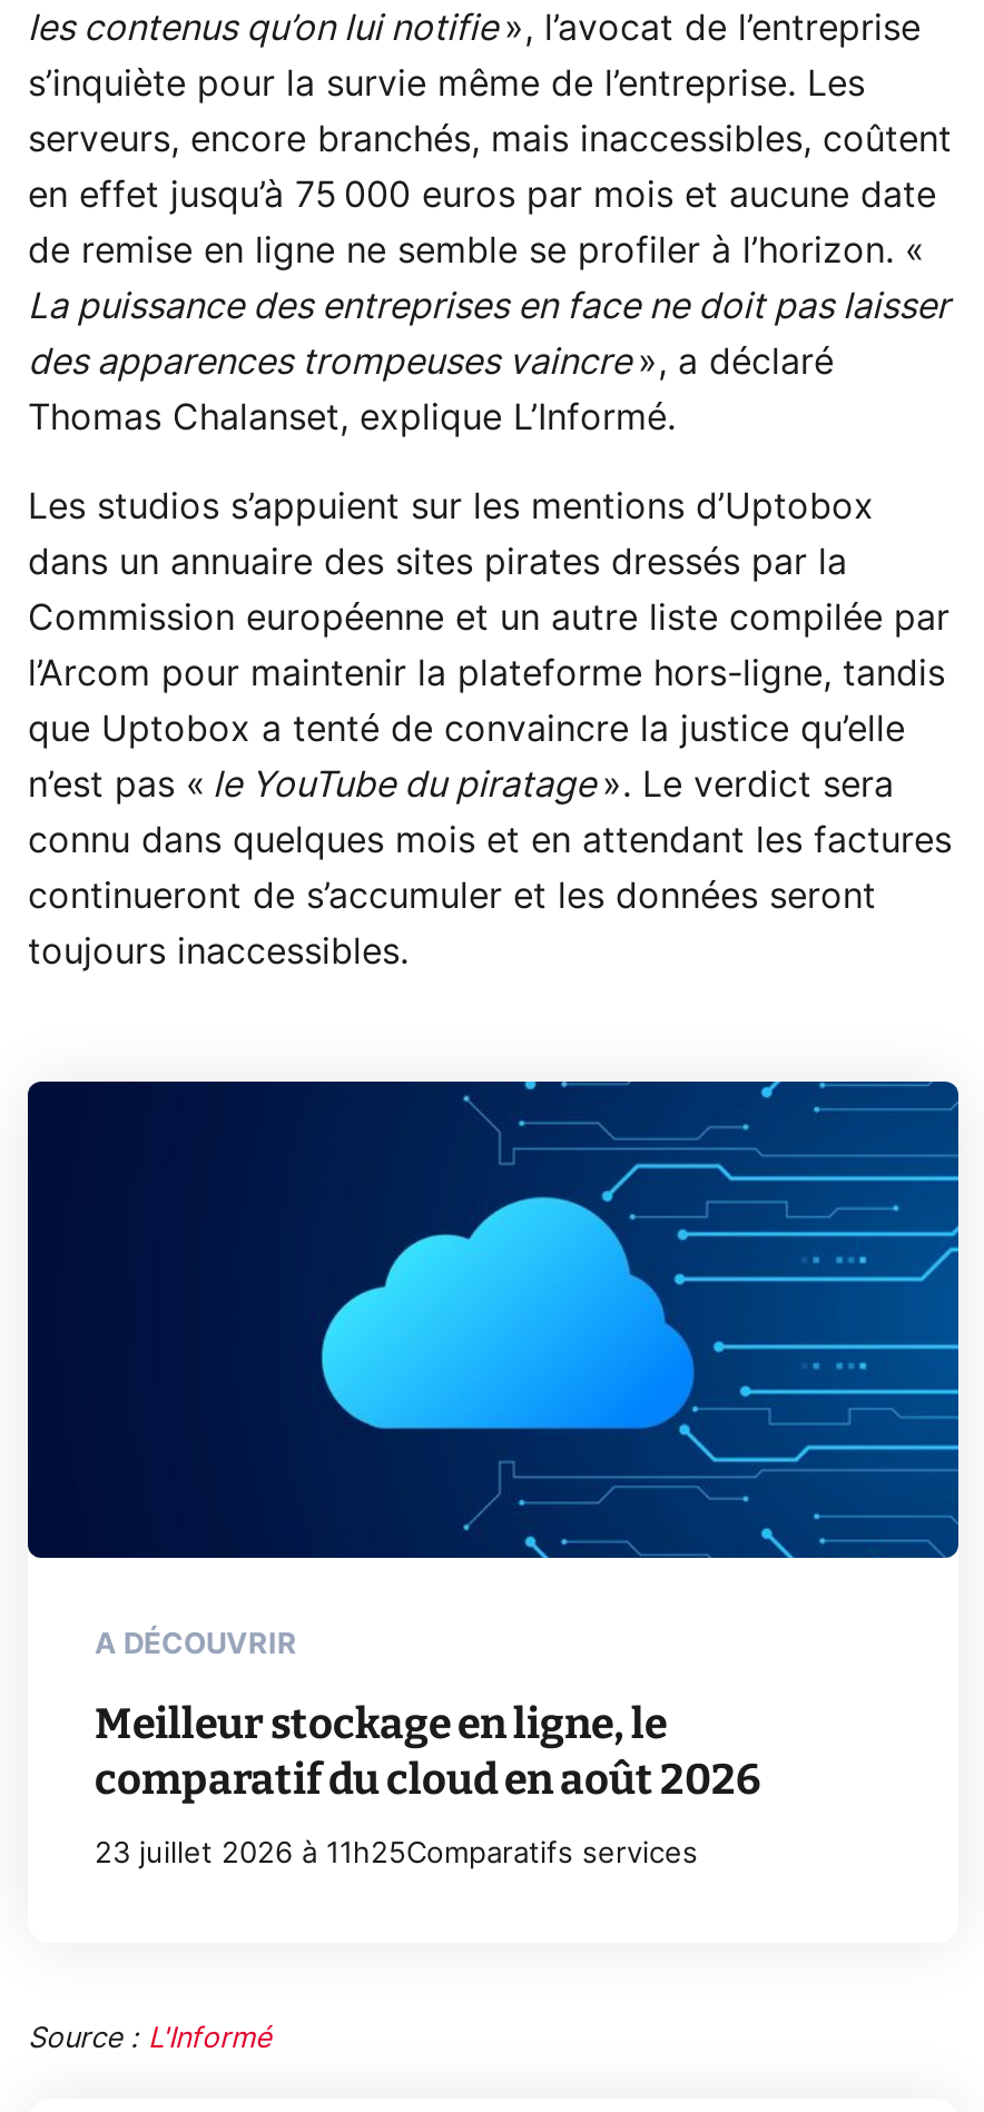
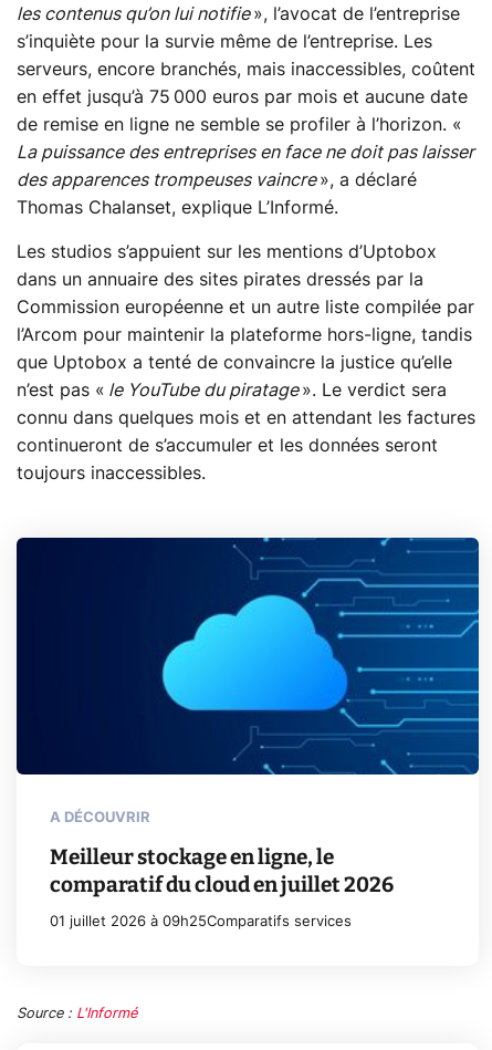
[95,1755,760,1806] comparatif du cloud en août 2026 -> [50,872,394,898] comparatif du cloud en juillet 2026
[95,1841,698,1870] 23 juillet 2026 à 11h25Comparatifs services -> [50,915,352,930] 01 juillet 2026 à 09h25Comparatifs services

